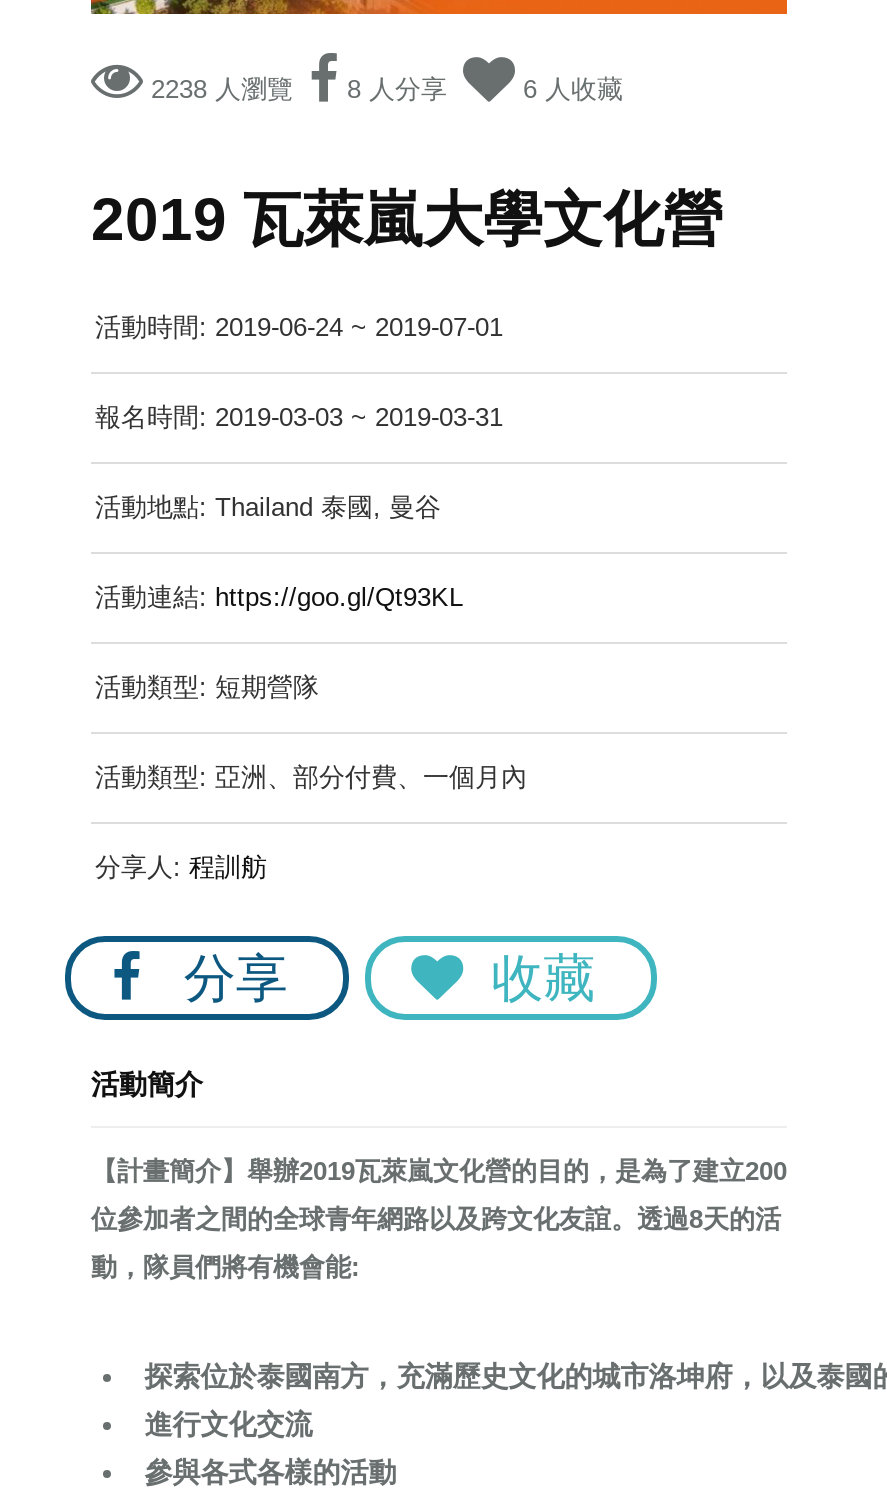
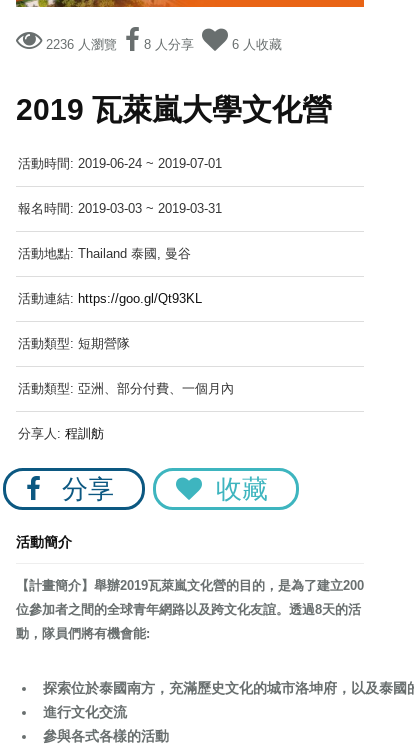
[143,74,631,104] 2238 人瀏覽 8 人分享 6 人收藏 -> [42,37,286,52] 2236 人瀏覽 8 人分享 6 人收藏

